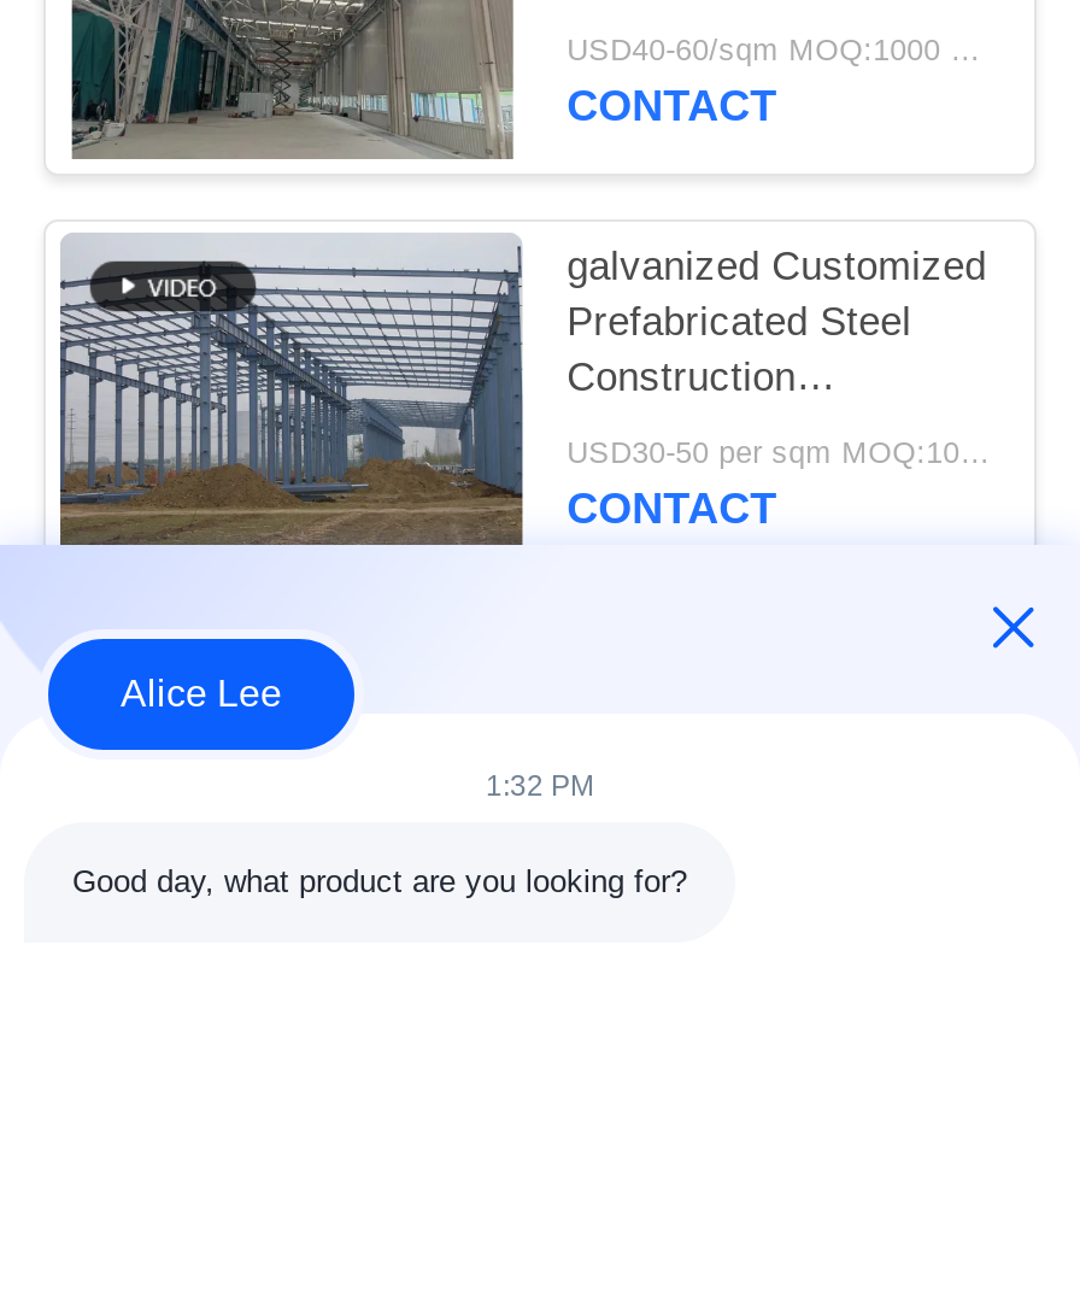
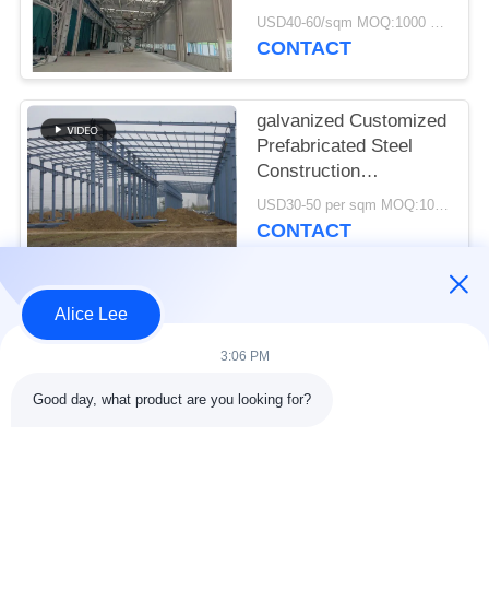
[486,769,594,803] 1:32 PM -> [220,349,269,364] 3:06 PM

